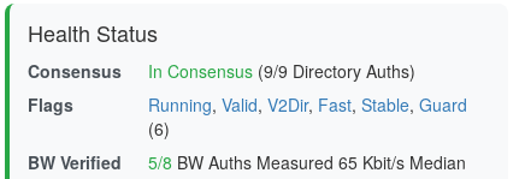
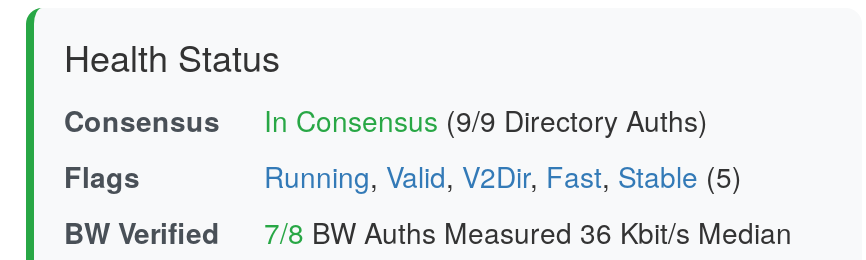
[148,93,467,141] Running, Valid, V2Dir, Fast, Stable, Guard | (6) -> [264,156,742,196] Running, Valid, V2Dir, Fast, Stable (5)
[148,150,466,174] 5/8 BW Auths Measured 65 Kbit/s Median -> [264,212,792,252] 7/8 BW Auths Measured 36 Kbit/s Median

